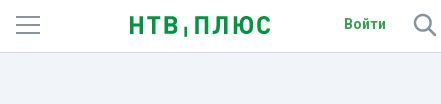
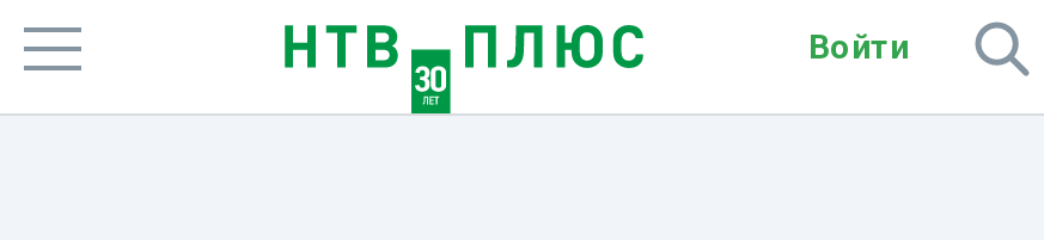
[125,15,275,52] [image] -> [282,23,646,116] [image]

